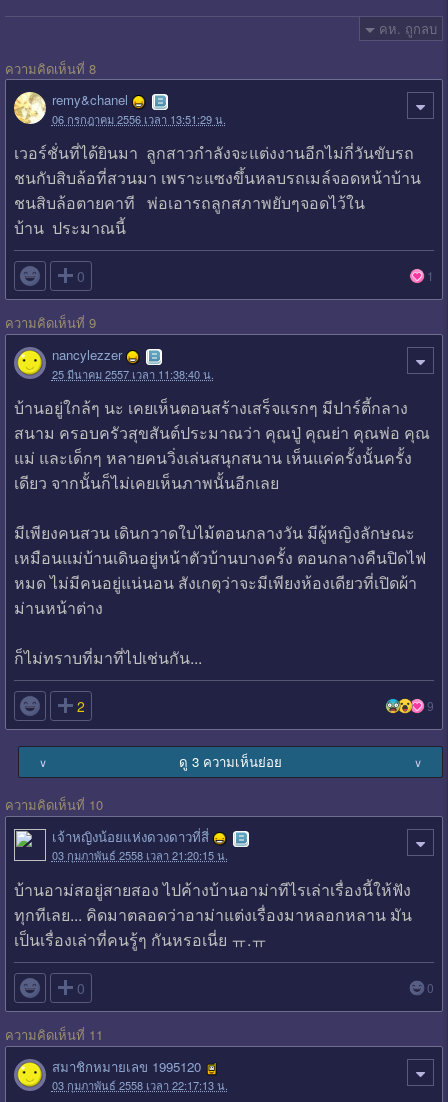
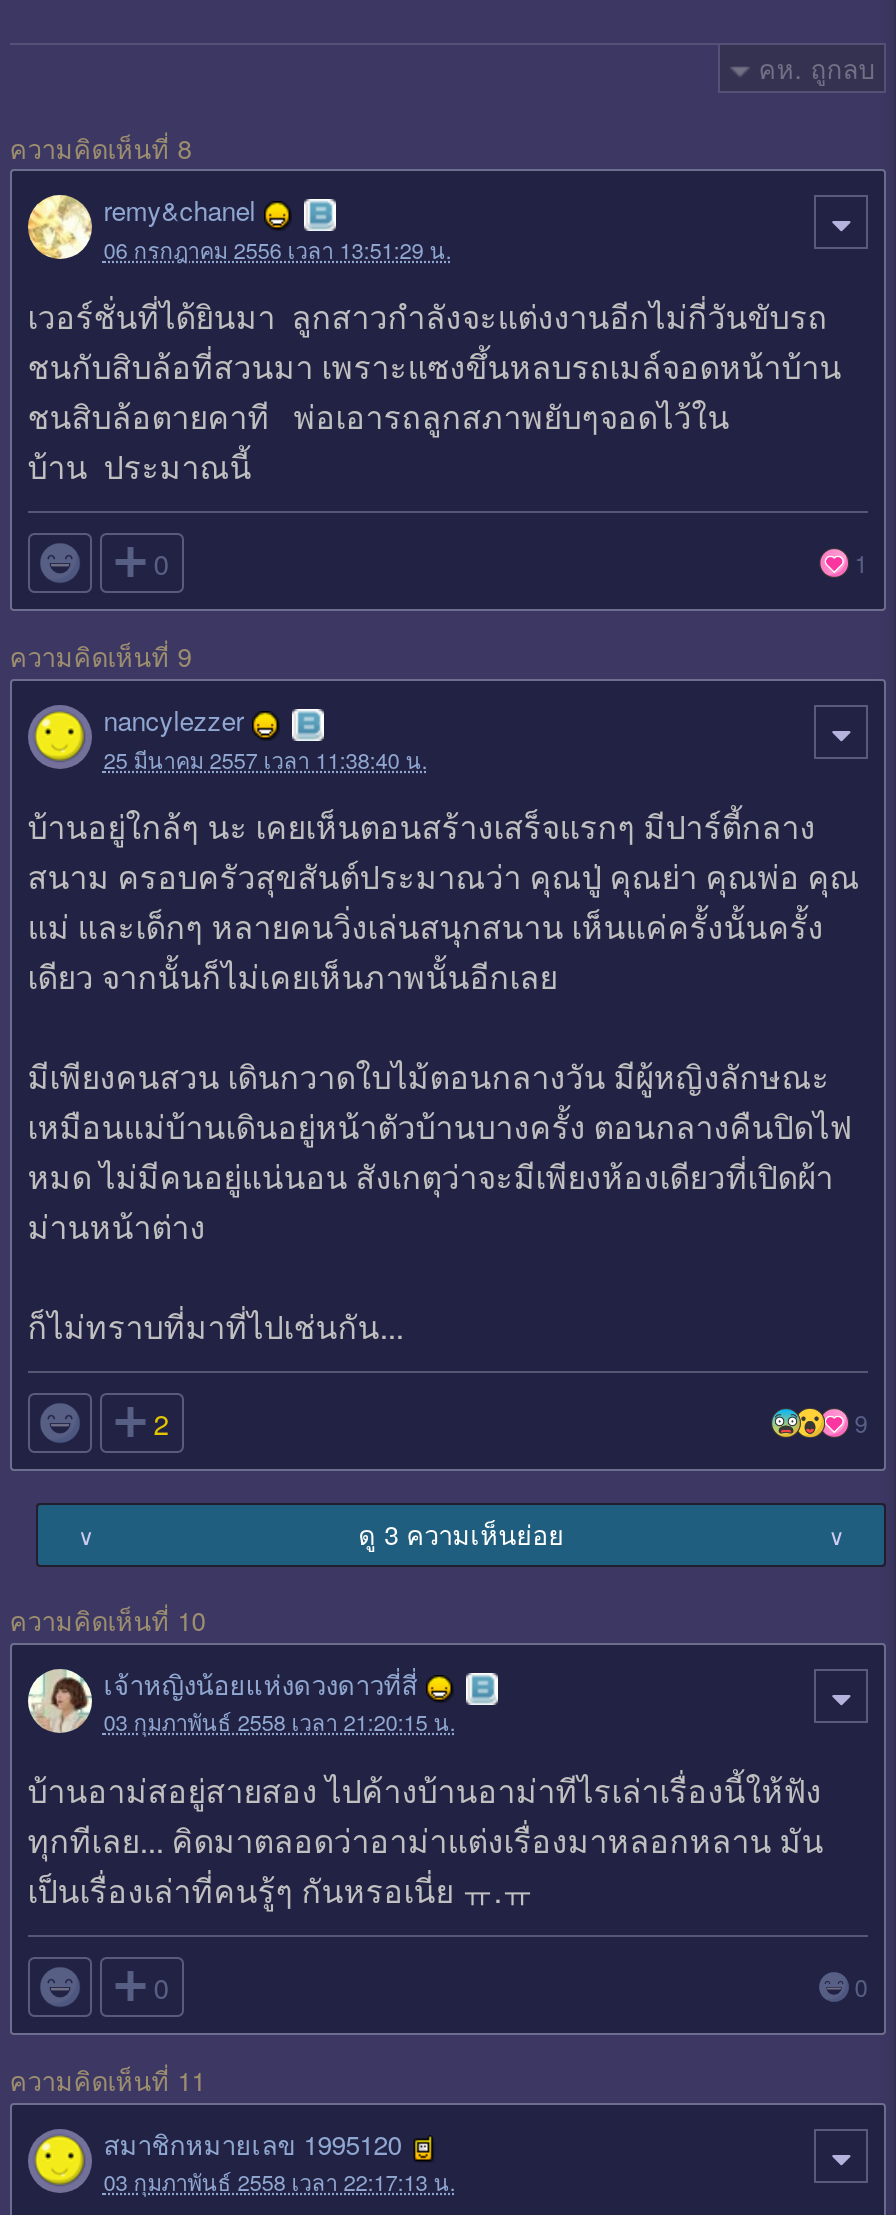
[13,828,47,862] [image] -> [28,1669,92,1733] [image]

